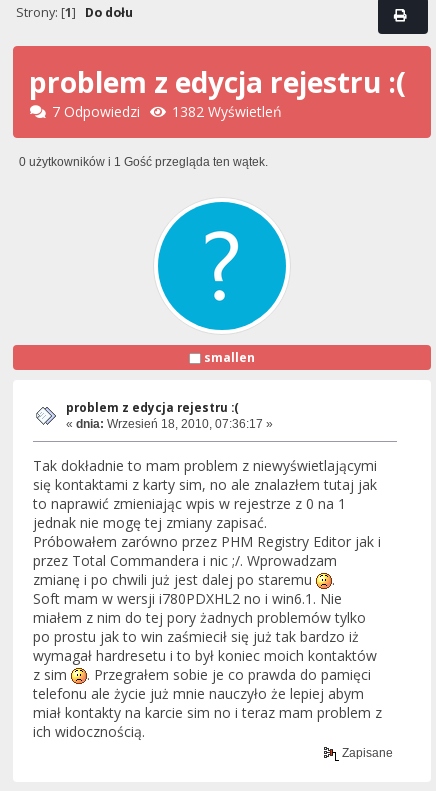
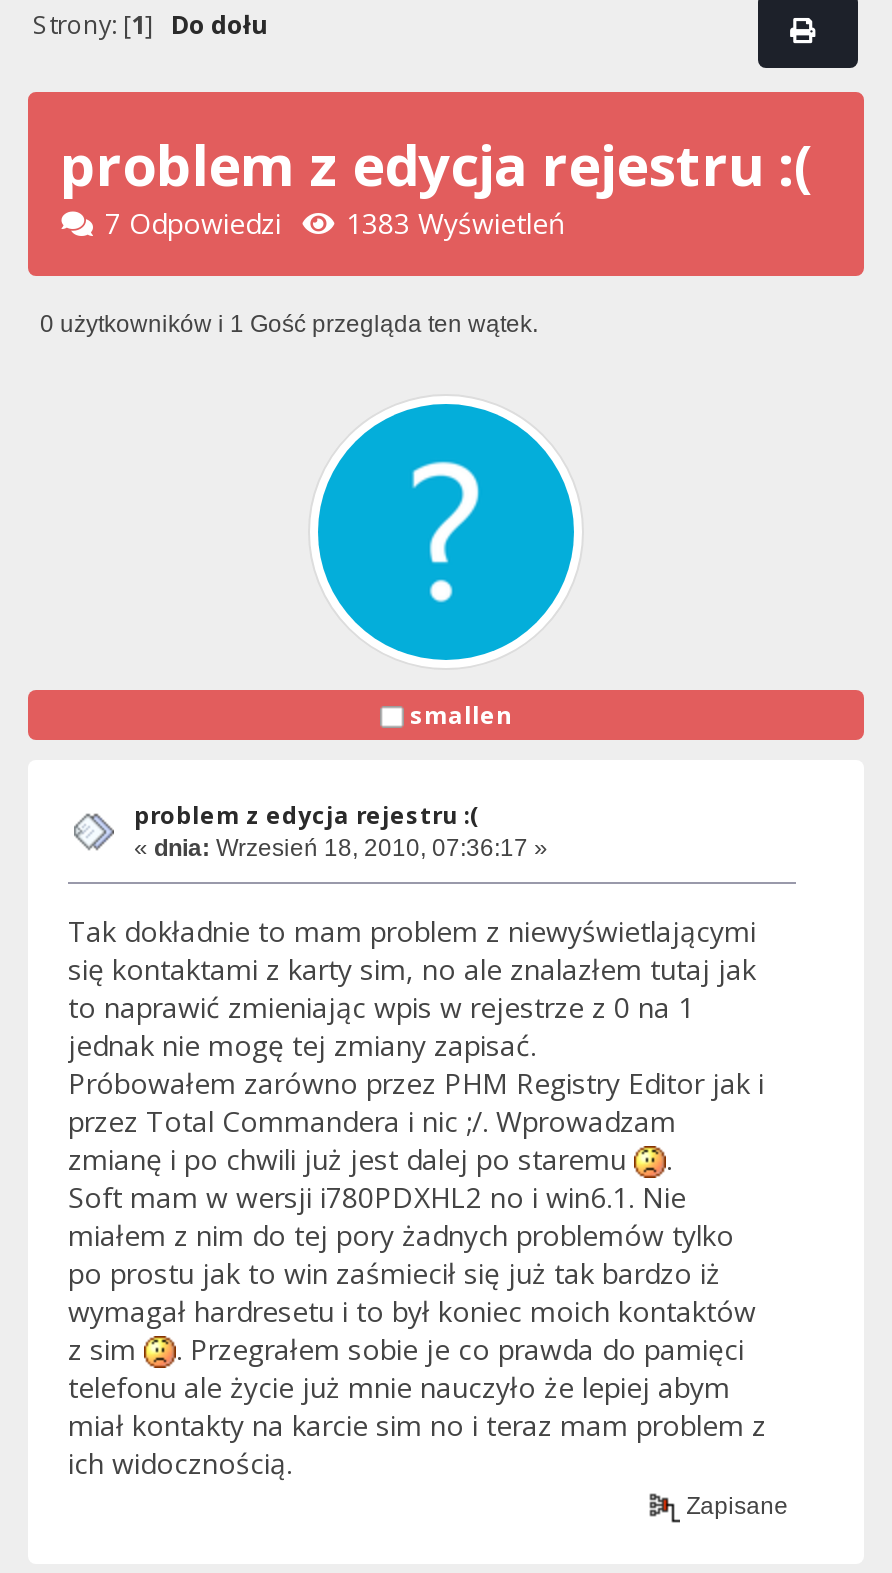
[51,102,282,121] 7 Odpowiedzi 1382 Wyświetleń -> [105,204,566,242] 7 Odpowiedzi 1383 Wyświetleń

